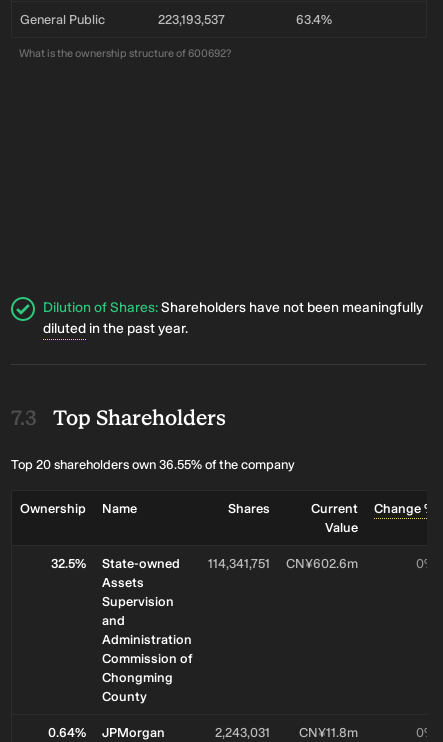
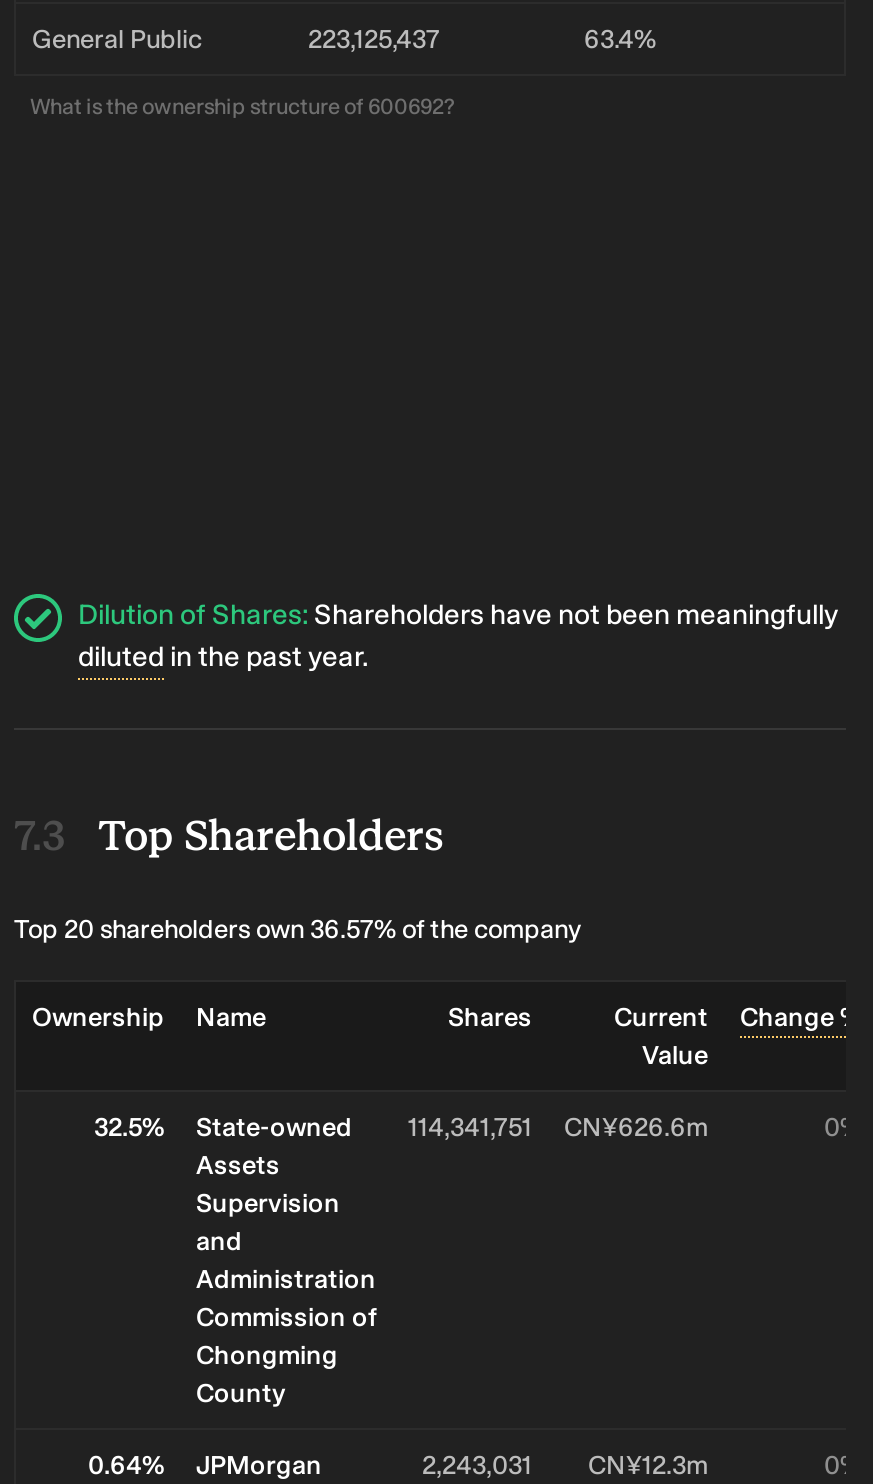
[158,12,225,27] 223,193,537 -> [308,24,440,54] 223,125,437
[11,457,295,472] Top 20 shareholders own 36.55% of the company -> [14,914,582,944] Top 20 shareholders own 36.57% of the company
[51,556,358,571] 32.5% State-owned 114,341,751 CN¥602.6m -> [94,1112,708,1142] 32.5% State-owned 114,341,751 CN¥626.6m
[215,725,358,740] 2,243,031 CN¥11.8m -> [422,1450,708,1480] 2,243,031 CN¥12.3m

